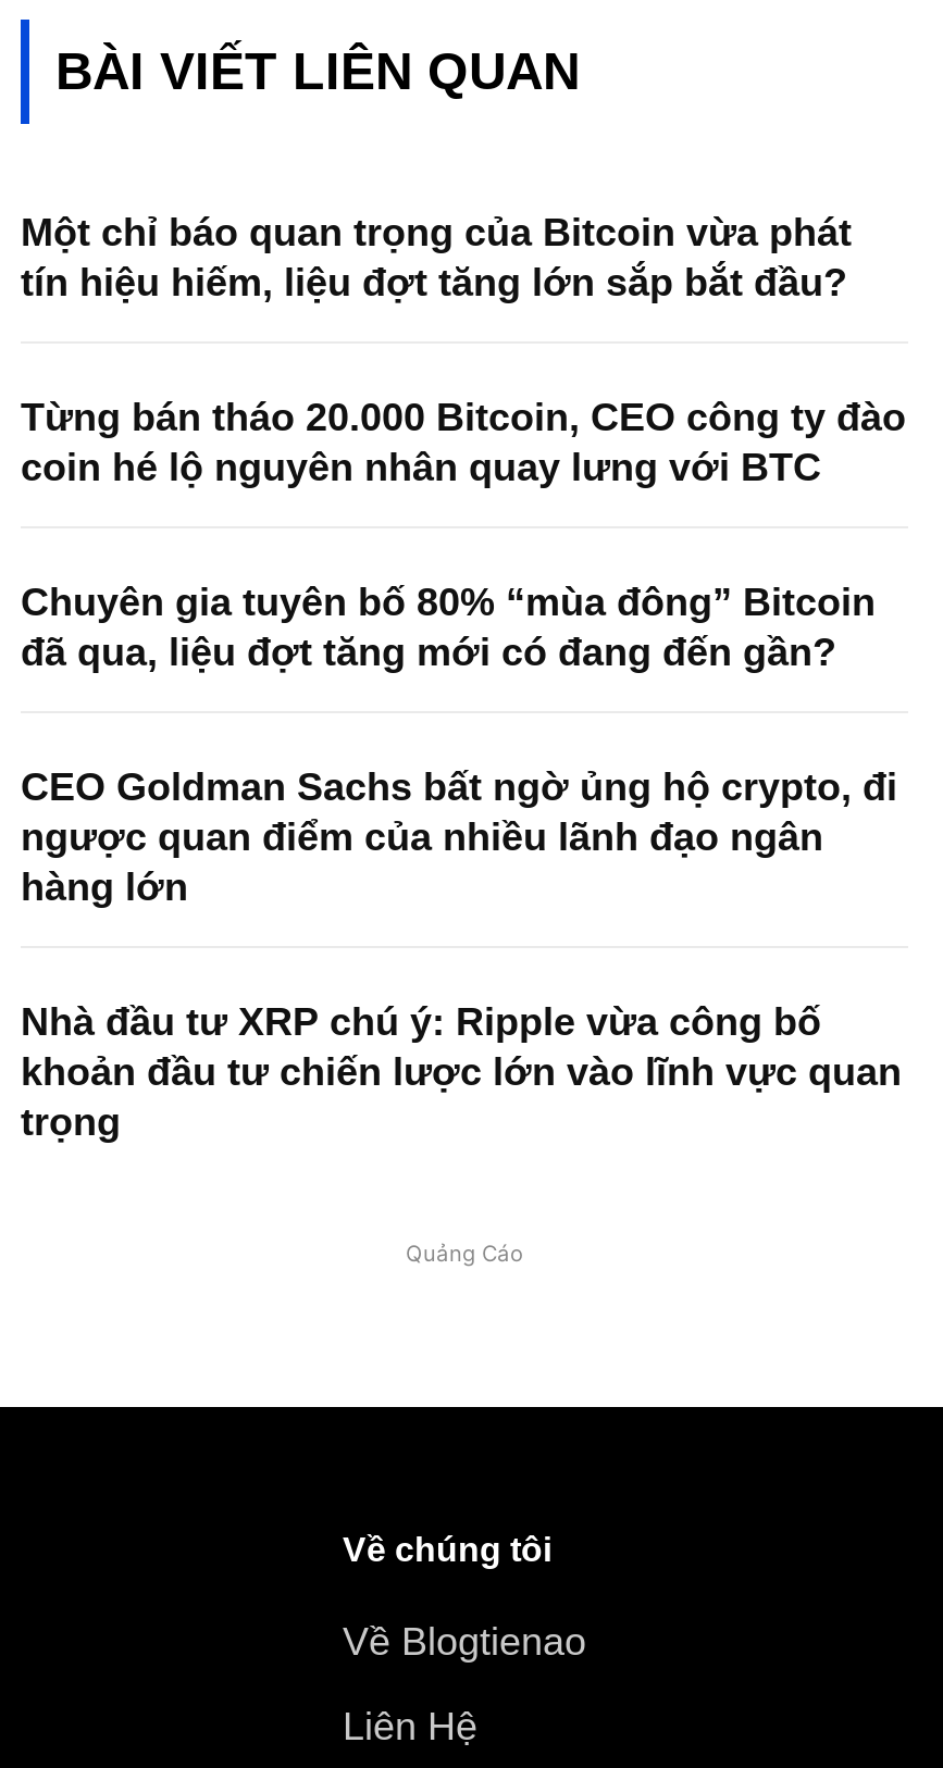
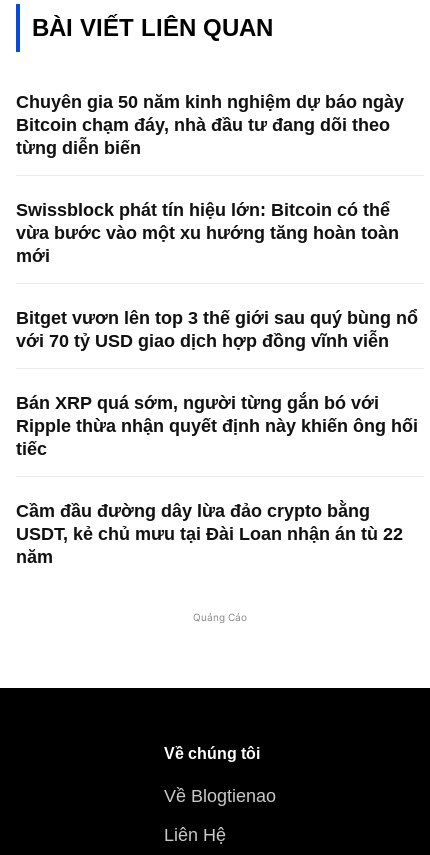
[21,212,852,305] Một chỉ báo quan trọng của Bitcoin vừa phát | tín hiệu hiếm, liệu đợt tăng lớn sắp bắt đầu? -> [16,92,404,158] Chuyên gia 50 năm kinh nghiệm dự báo ngày | Bitcoin chạm đáy, nhà đầu tư đang dõi theo | từng diễn biến
[21,396,906,490] Từng bán tháo 20.000 Bitcoin, CEO công ty đào | coin hé lộ nguyên nhân quay lưng với BTC -> [16,200,399,266] Swissblock phát tín hiệu lớn: Bitcoin có thể | vừa bước vào một xu hướng tăng hoàn toàn | mới
[21,581,876,675] Chuyên gia tuyên bố 80% “mùa đông” Bitcoin | đã qua, liệu đợt tăng mới có đang đến gần? -> [16,308,418,351] Bitget vươn lên top 3 thế giới sau quý bùng nổ | với 70 tỷ USD giao dịch hợp đồng vĩnh viễn
[21,766,897,910] CEO Goldman Sachs bất ngờ ủng hộ crypto, đi | ngược quan điểm của nhiều lãnh đạo ngân | hàng lớn -> [16,393,418,459] Bán XRP quá sớm, người từng gắn bó với | Ripple thừa nhận quyết định này khiến ông hối | tiếc
[21,1001,902,1145] Nhà đầu tư XRP chú ý: Ripple vừa công bố | khoản đầu tư chiến lược lớn vào lĩnh vực quan | trọng -> [16,501,403,567] Cầm đầu đường dây lừa đảo crypto bằng | USDT, kẻ chủ mưu tại Đài Loan nhận án tù 22 | năm

